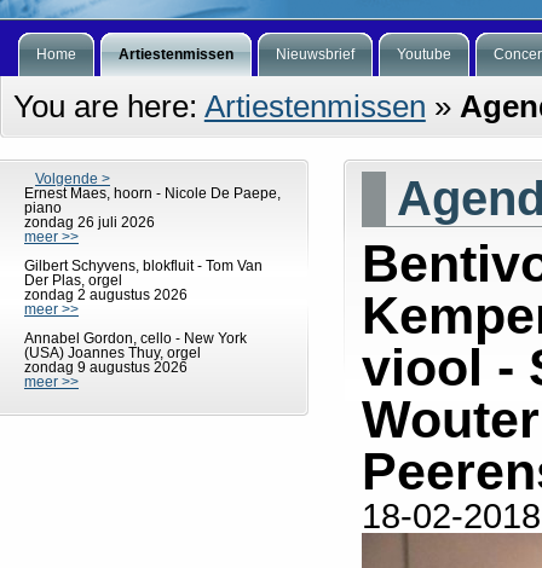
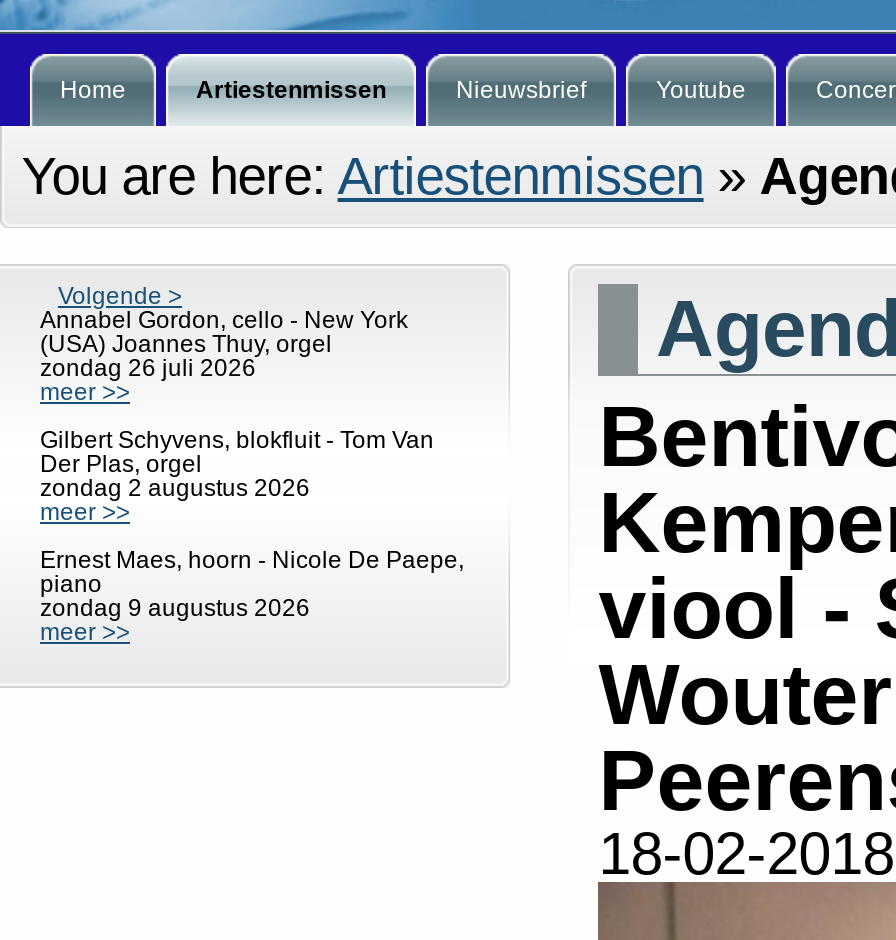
moved [24,184,281,216] -> [40,545,464,597]: Ernest Maes, hoorn - Nicole De Paepe, | piano
moved [24,329,247,361] -> [40,305,408,357]: Annabel Gordon, cello - New York | (USA) Joannes Thuy, orgel

